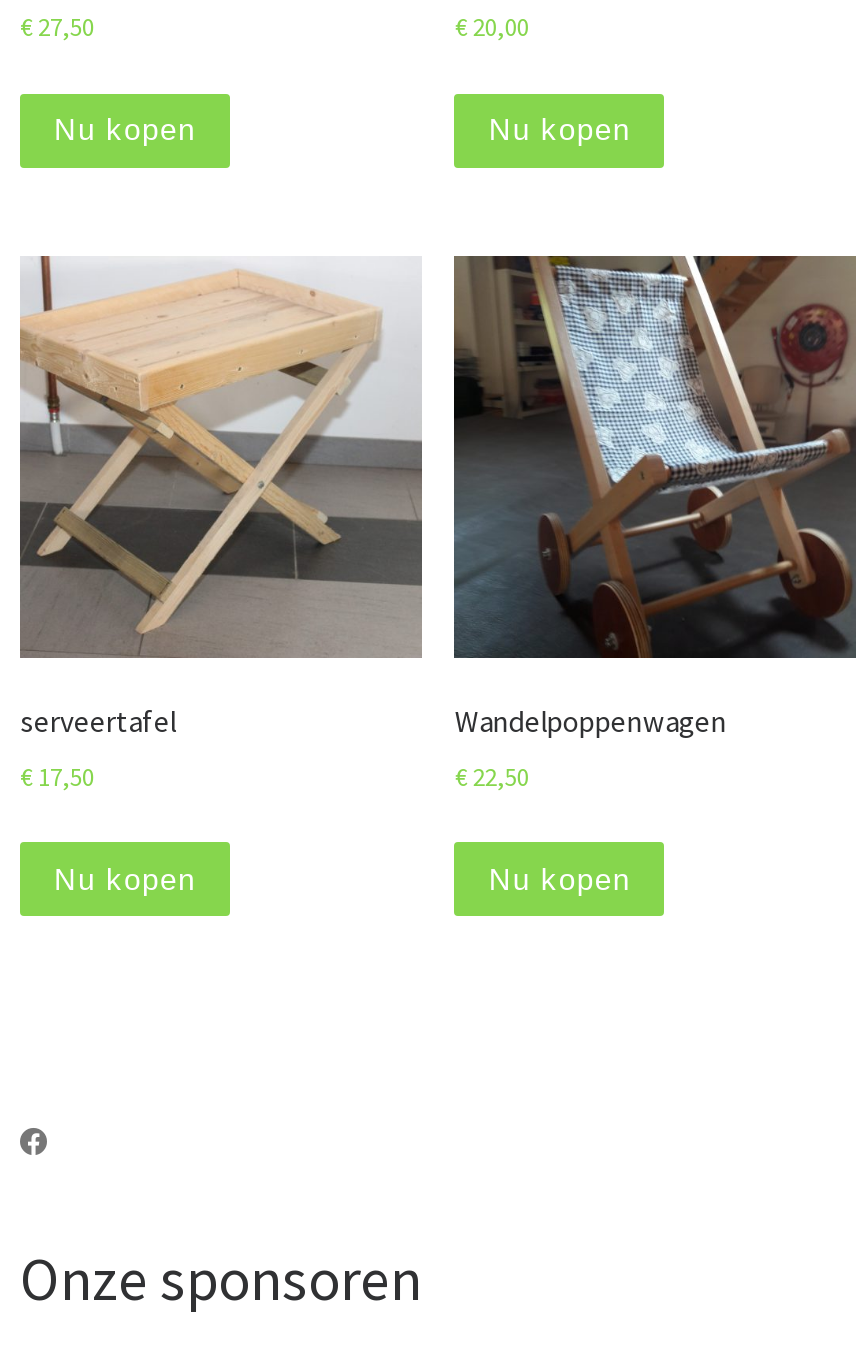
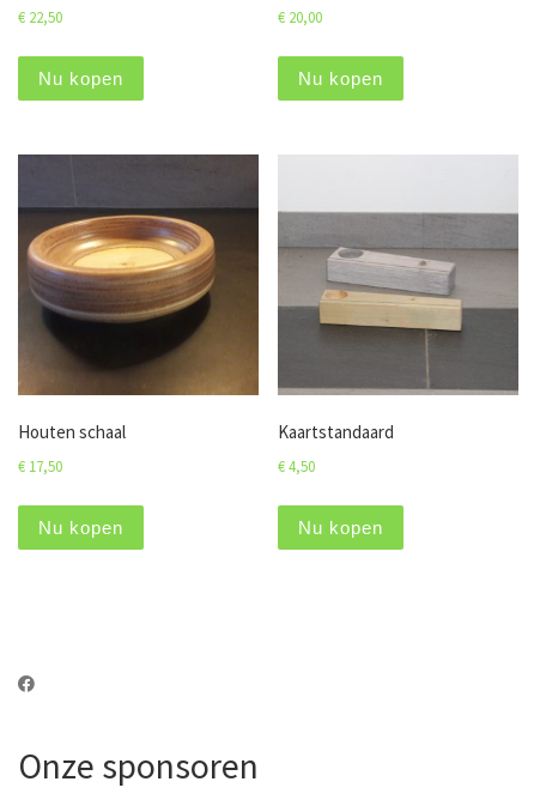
[20,10,94,44] €27,50 -> [18,7,62,27] €22,50
[18,255,422,739] [image] | serveertafel -> [17,153,260,443] [image] | Houten schaal
[452,253,856,739] [image] | Wandelpoppenwagen -> [277,153,518,443] [image] | Kaartstandaard
[455,760,529,794] €22,50 -> [278,456,315,476] €4,50

